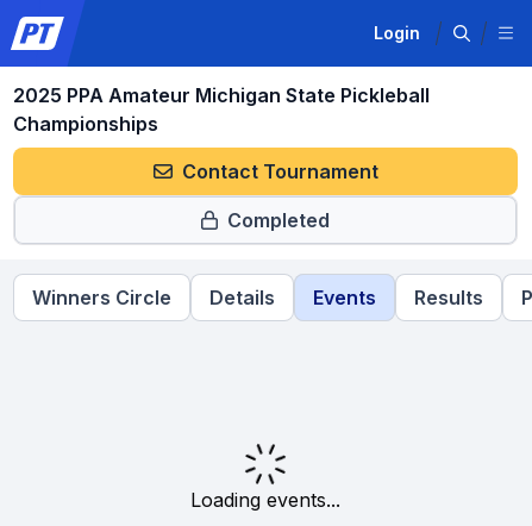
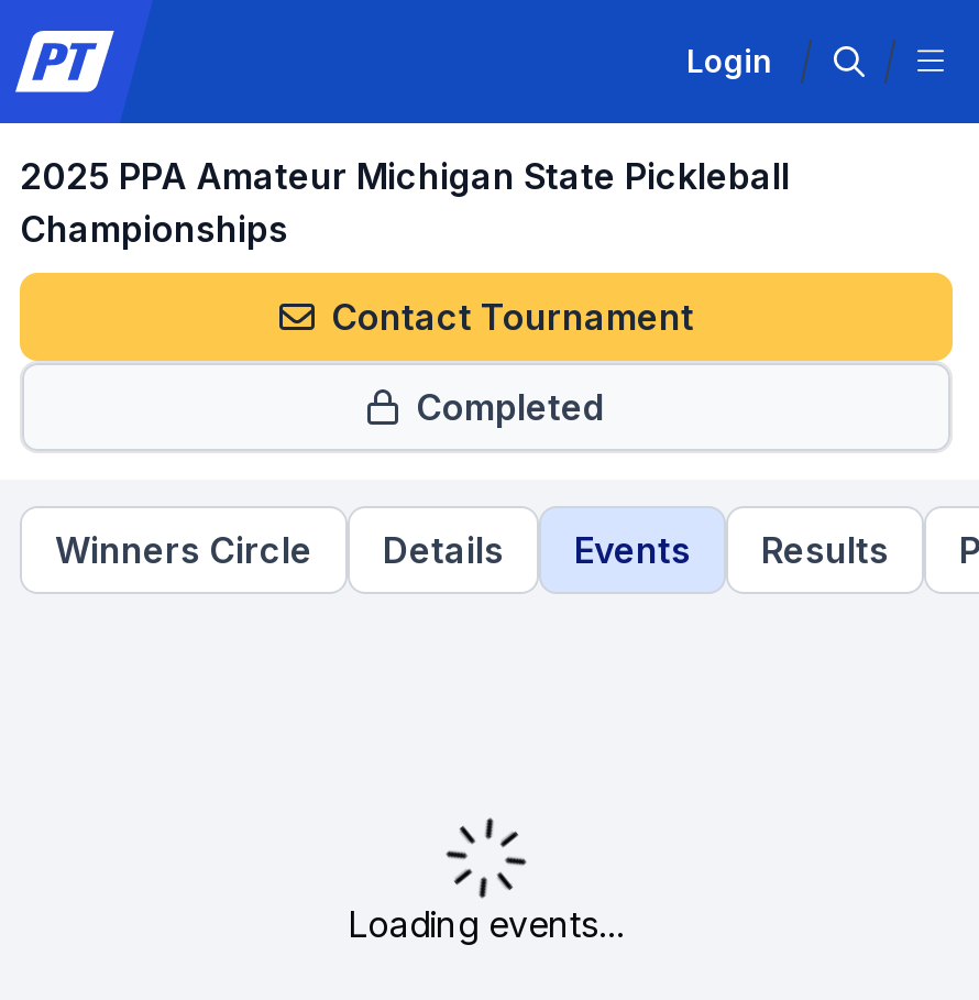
[244,443,287,486] [image] -> [444,816,528,898] [image]

